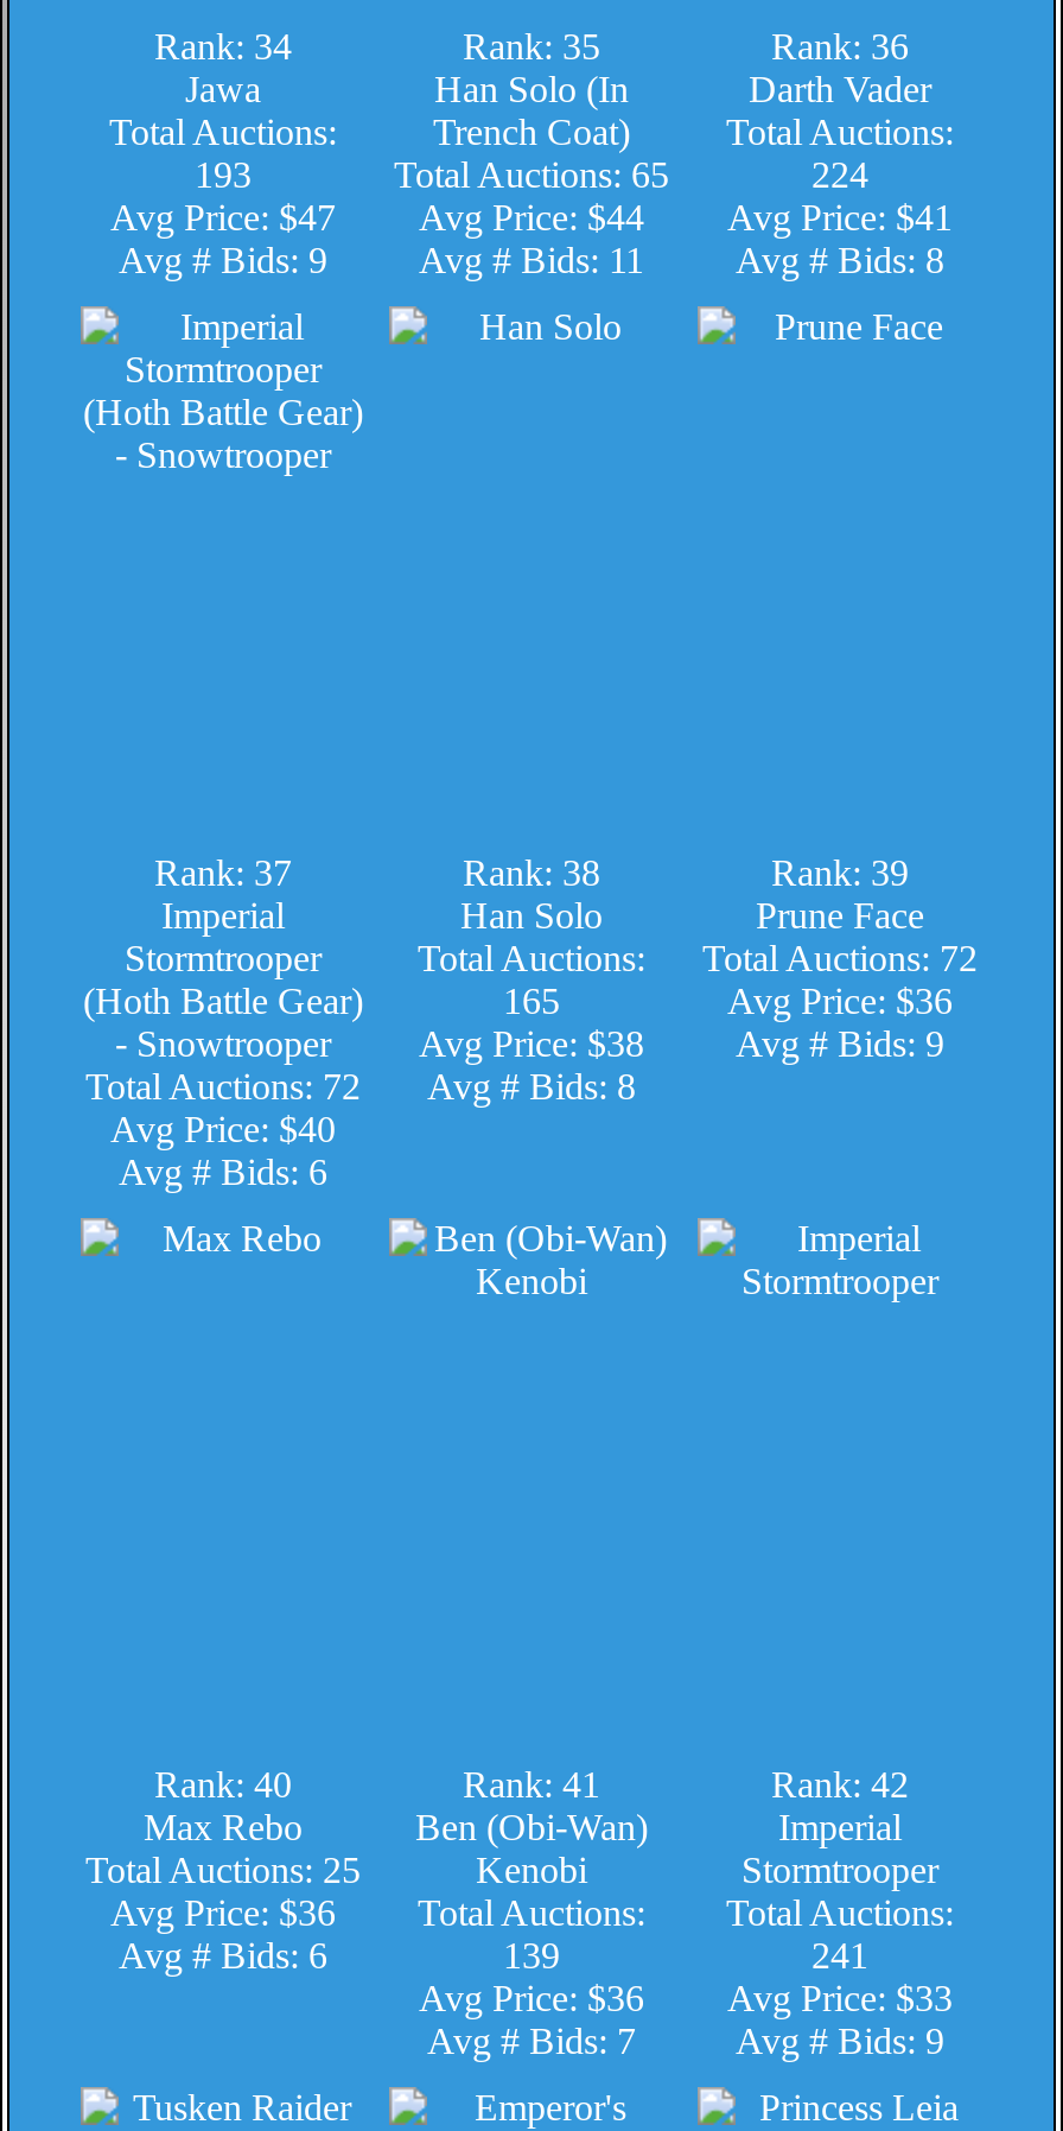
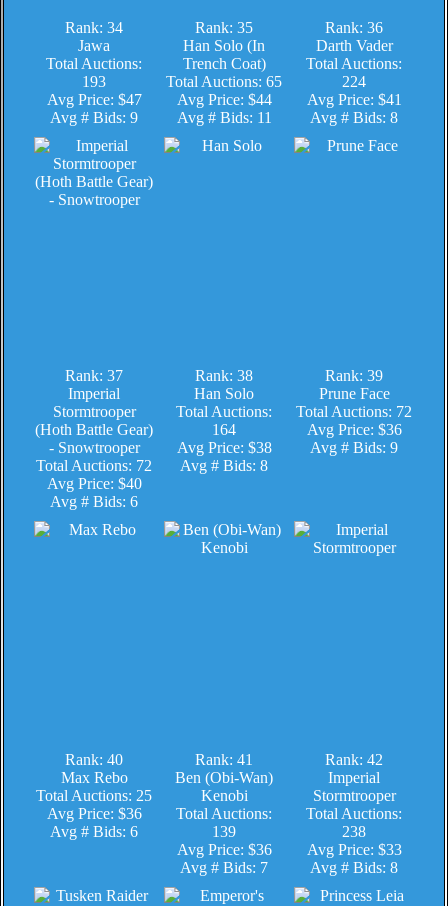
[503,980,560,1021] 165 -> [212,421,236,438] 164
[811,1935,868,1975] 241 -> [342,823,366,840] 238
[736,2020,944,2060] Avg # Bids: 9 -> [310,859,398,876] Avg # Bids: 8

